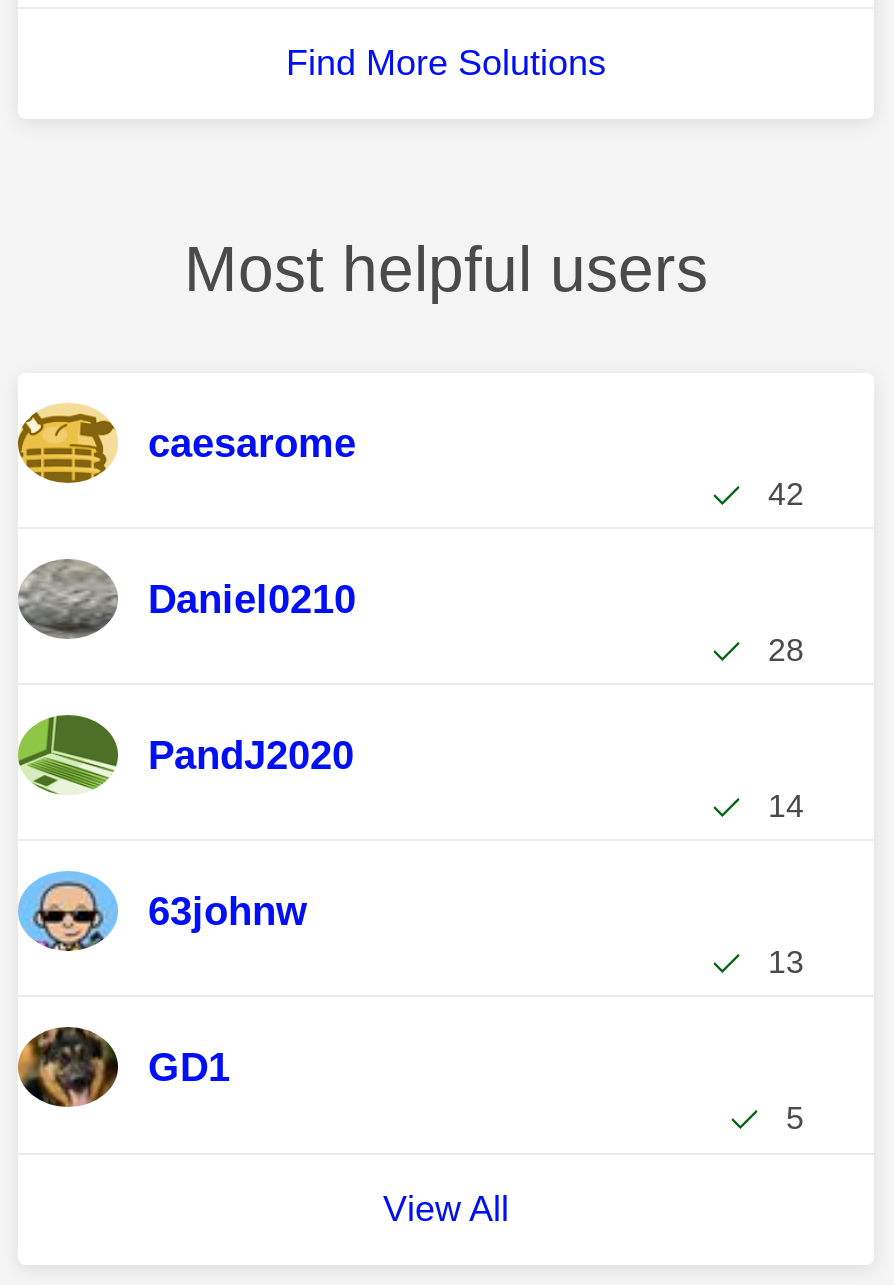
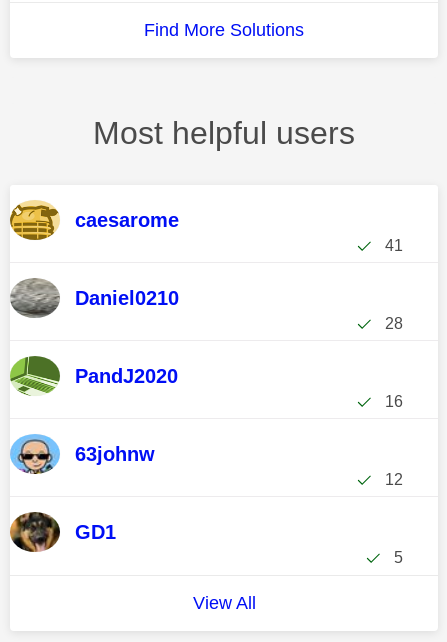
[760,477,804,511] 42 -> [381,237,403,254] 41
[760,789,804,823] 14 -> [381,393,403,410] 16
[760,945,804,979] 13 -> [381,471,403,488] 12

